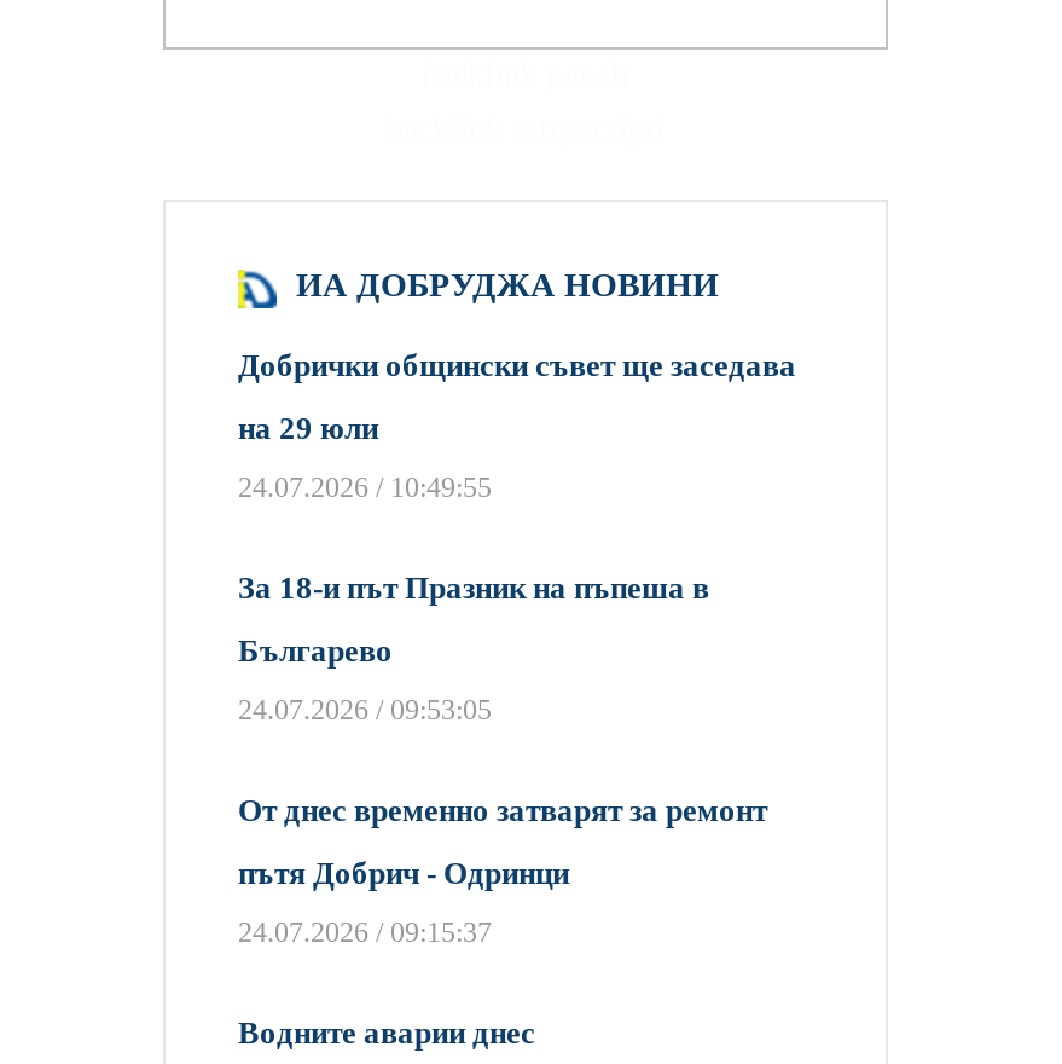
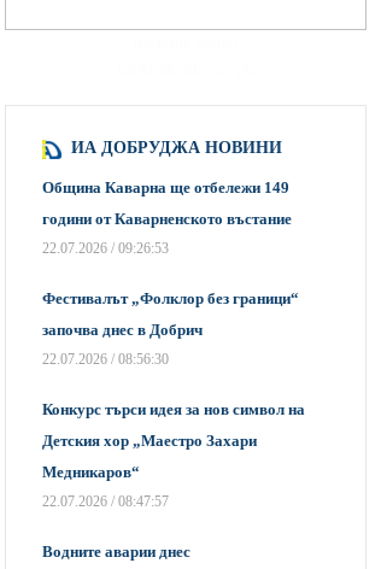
[238,347,796,949] Добрички общински съвет ще заседава | на 29 юли | 24.07.2026 / 10:49:55 | За 18-и път Празник на пъпеша в | Българево | 24.07.2026 / 09:53:05 | От днес временно затварят за ремонт | пътя Добрич - Одринци | 24.07.2026 / 09:15:37 -> [42,178,305,510] Община Каварна ще отбележи 149 | години от Каварненското въстание | 22.07.2026 / 09:26:53 | Фестивалът „Фолклор без граници“ | започва днес в Добрич | 22.07.2026 / 08:56:30 | Конкурс търси идея за нов символ на | Детския хор „Маестро Захари | Медникаров“ | 22.07.2026 / 08:47:57

